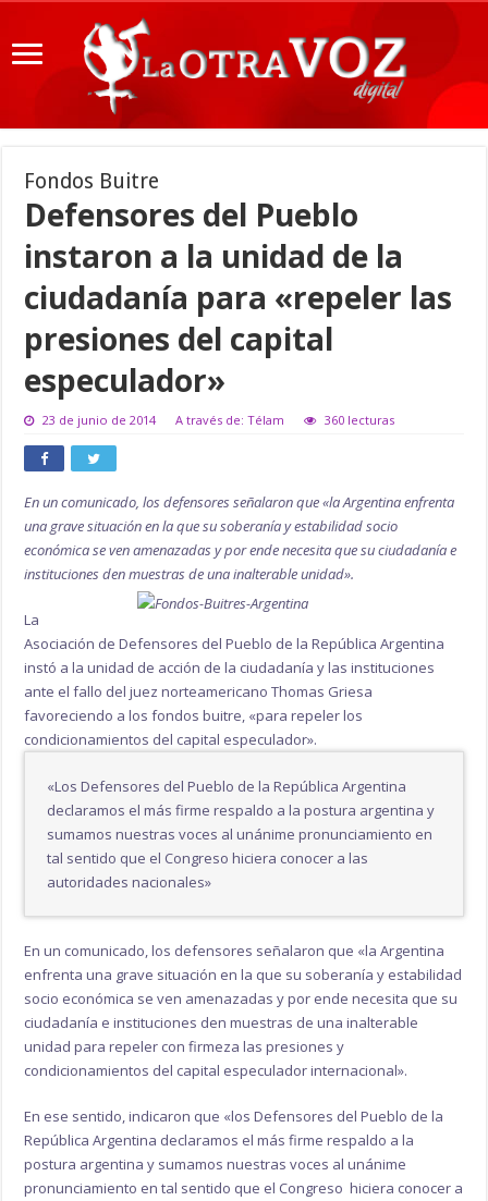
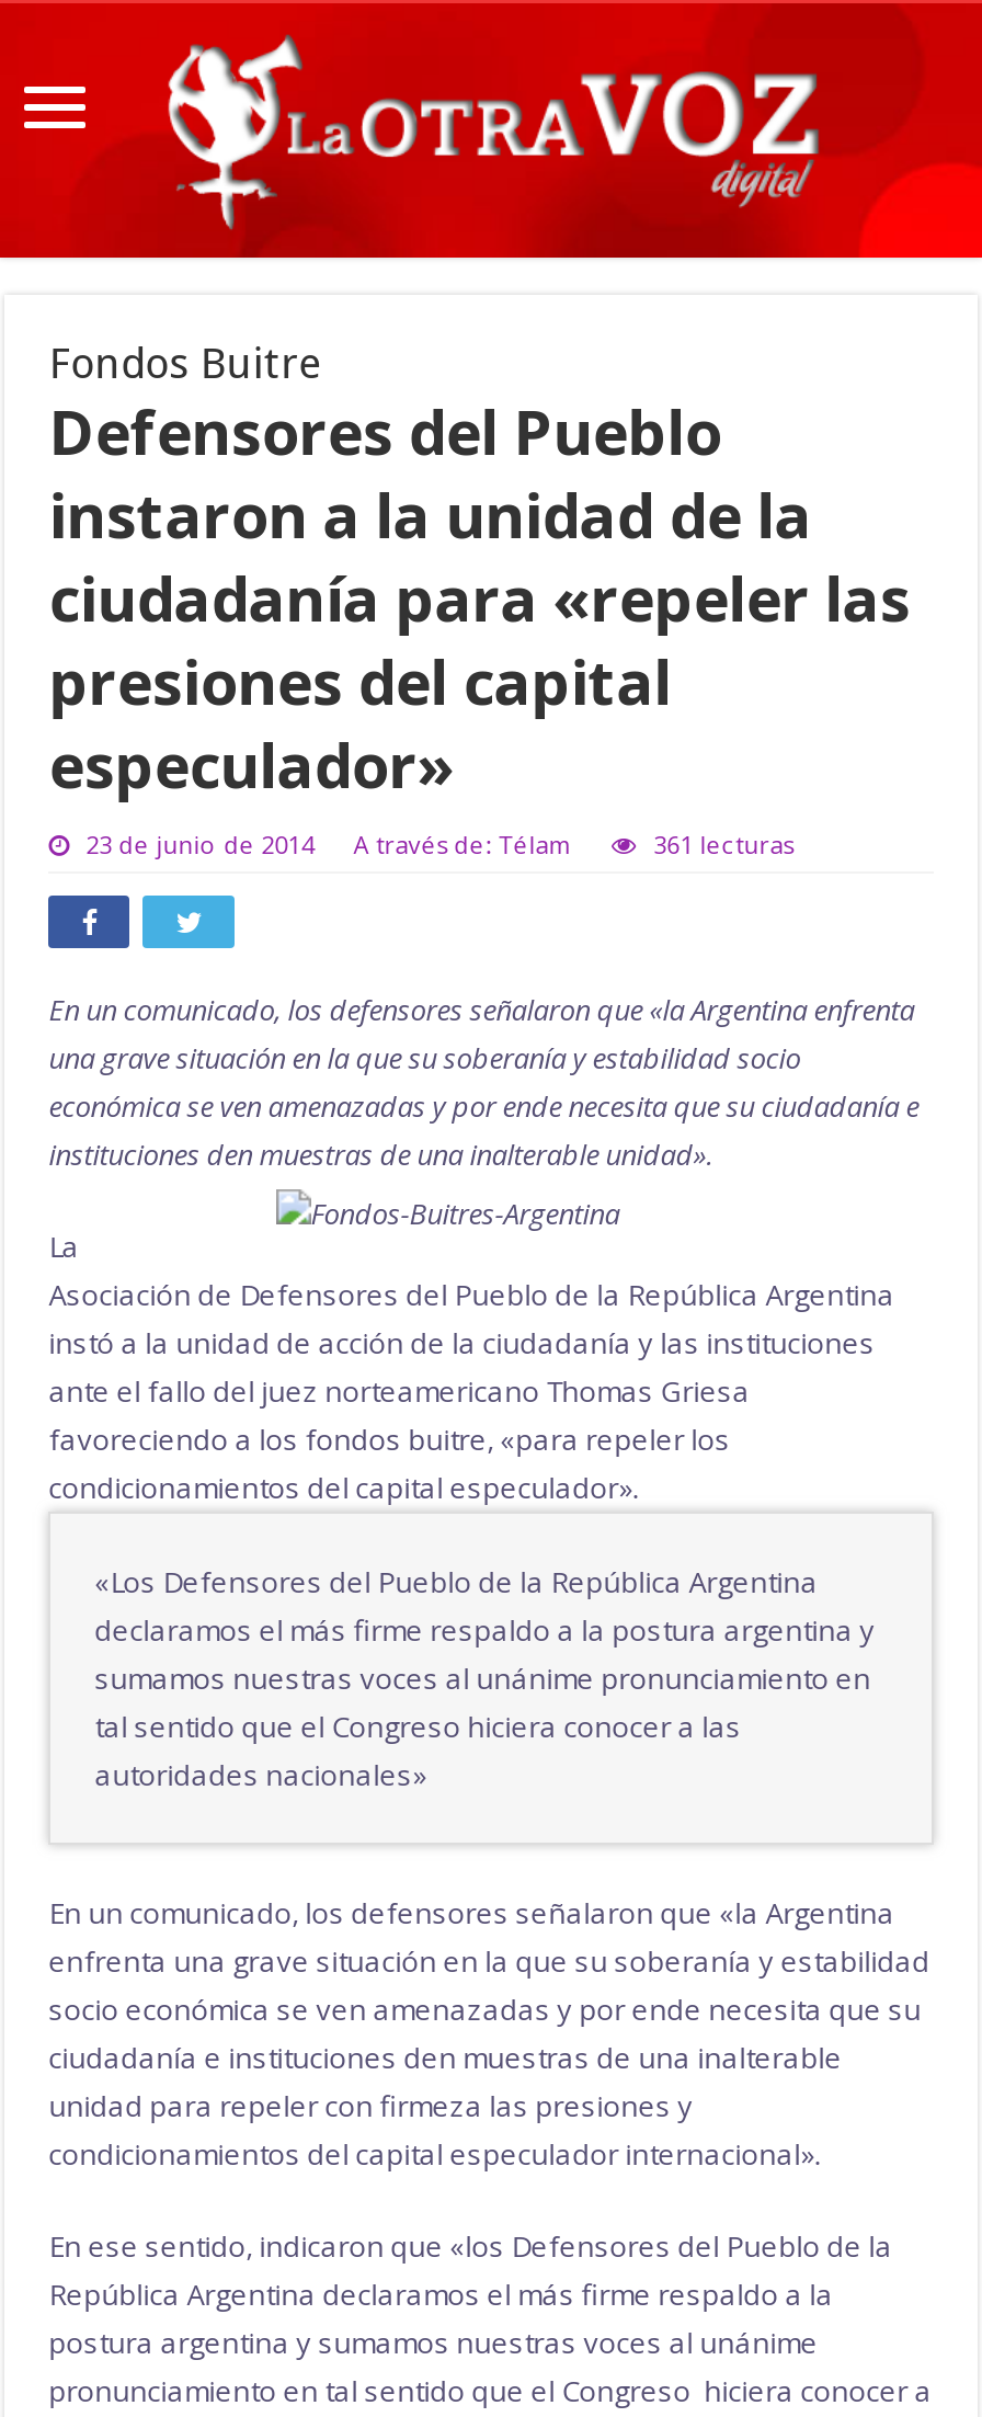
[325,412,395,428] 360 lecturas -> [654,828,794,861] 361 lecturas

